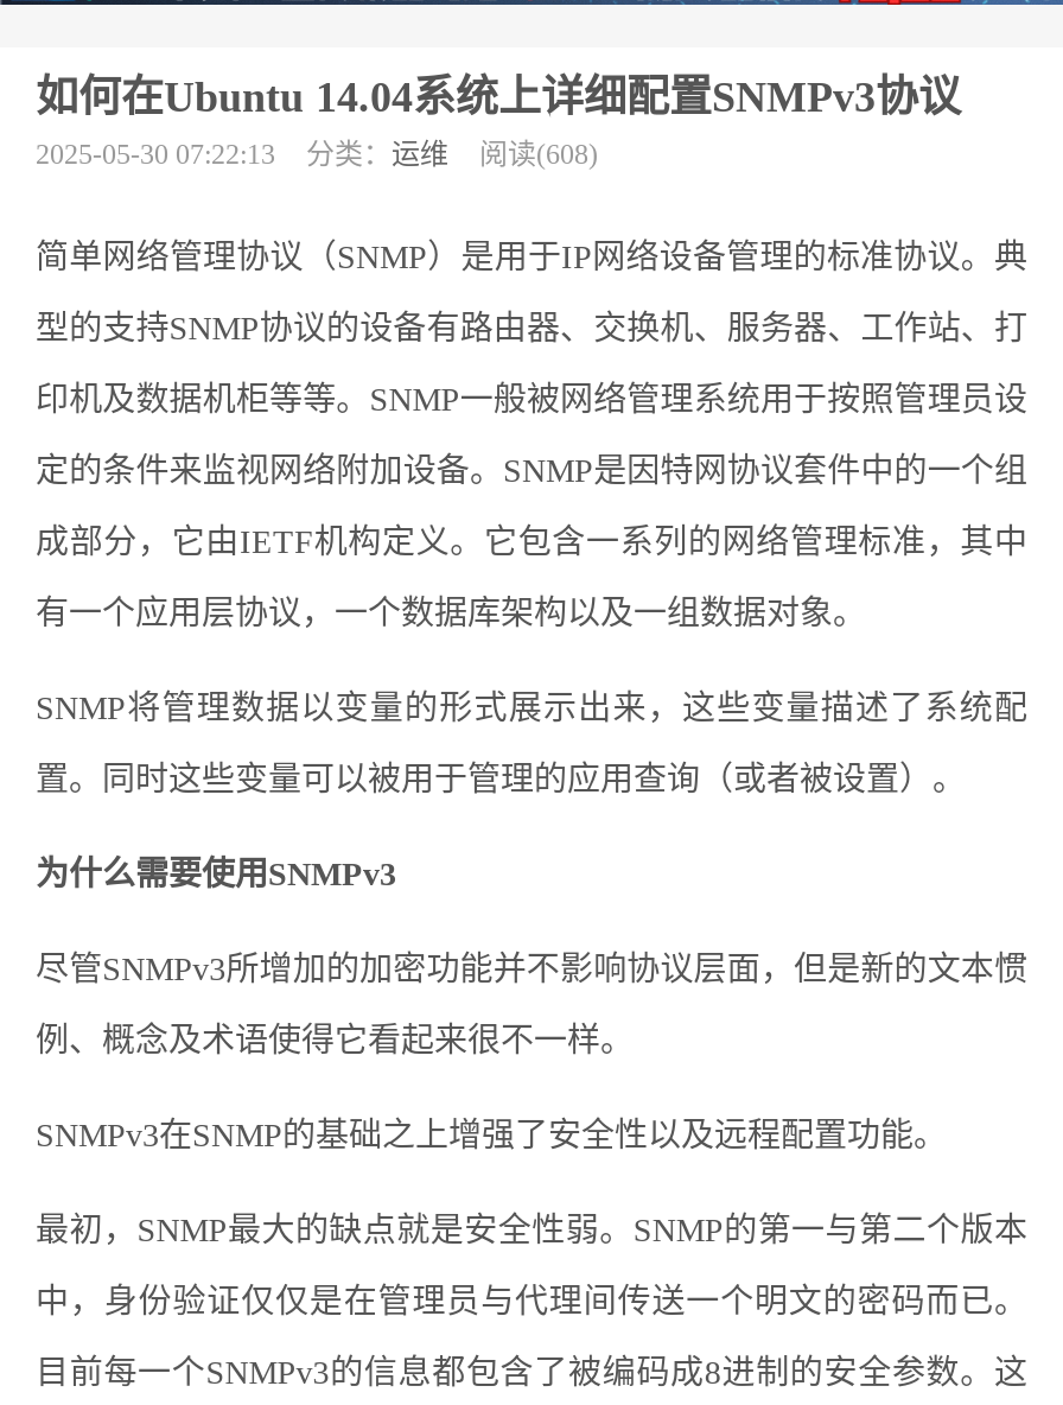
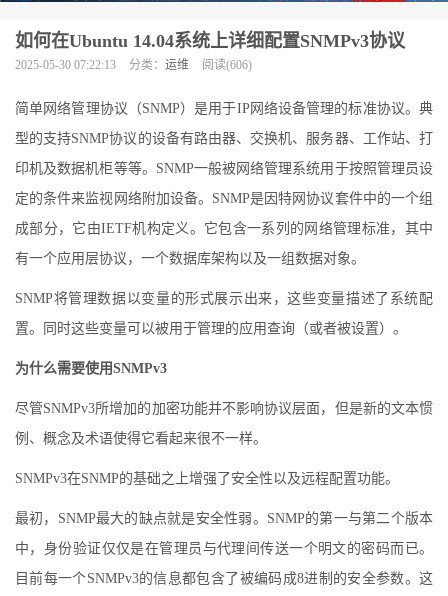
[36,138,598,172] 2025-05-30 07:22:13 分类：运维 阅读(608) -> [15,58,252,72] 2025-05-30 07:22:13 分类：运维 阅读(606)

